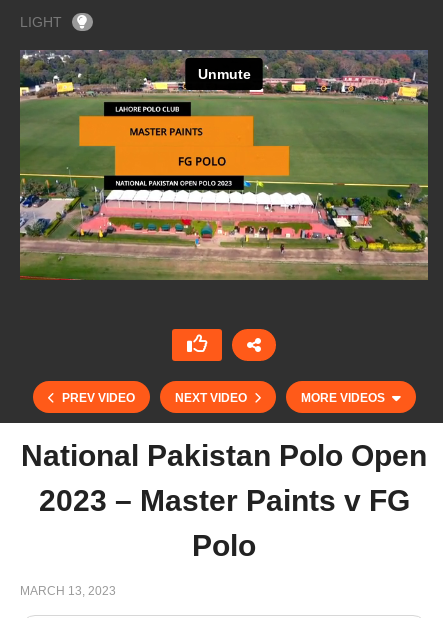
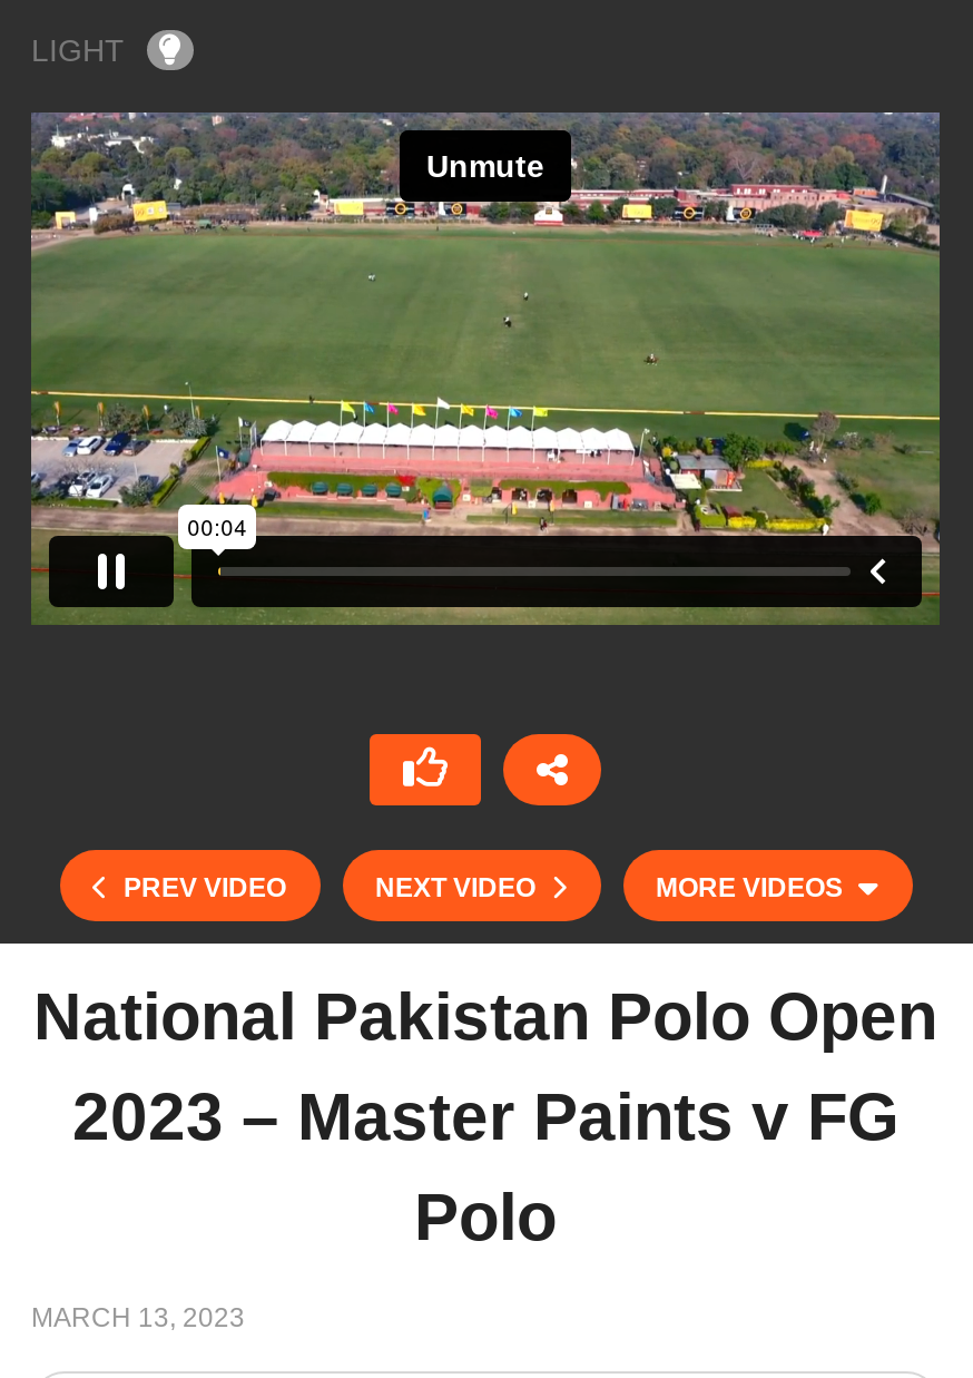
[19,50,429,280] [image] -> [31,113,940,623] [image]

